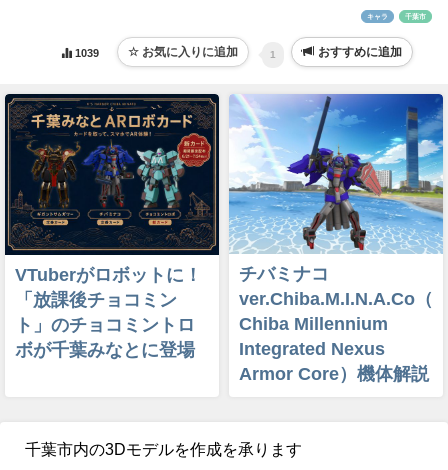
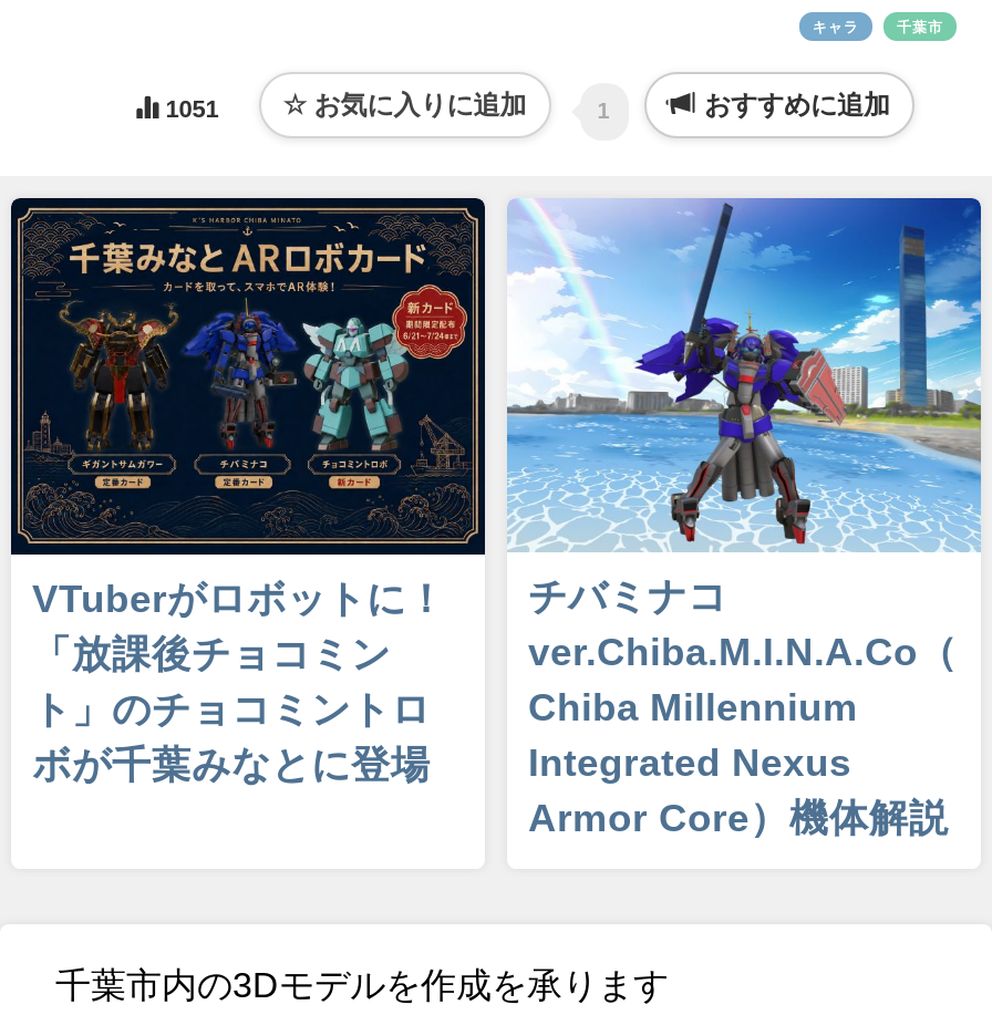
[75,47,99,59] 1039 -> [166,95,219,122] 1051

